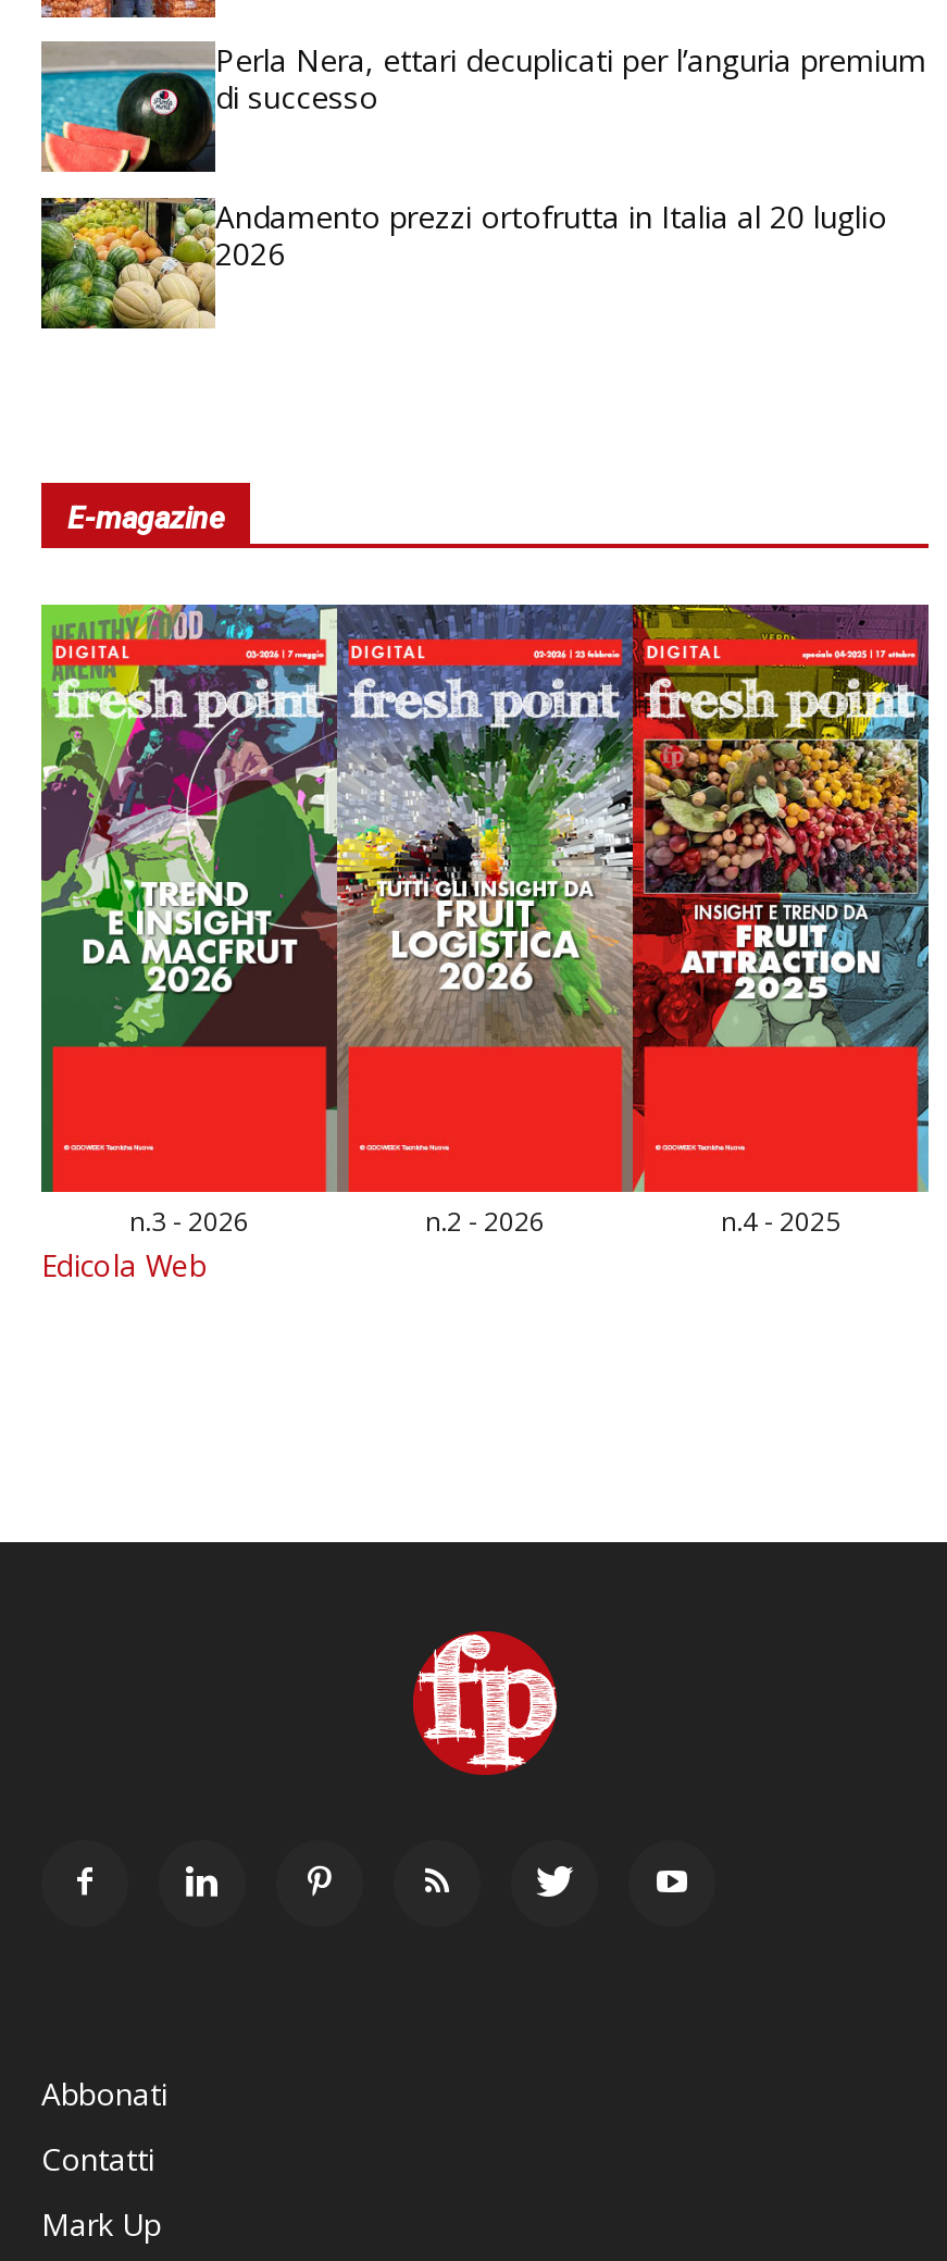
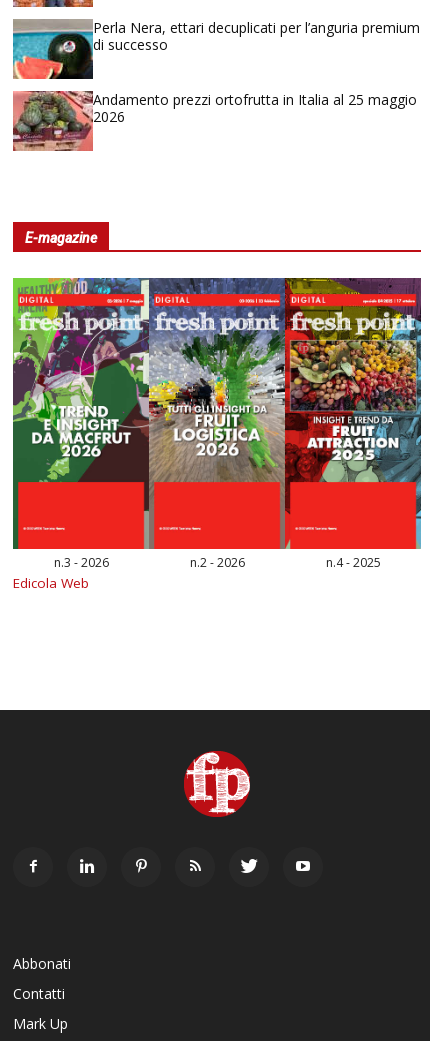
[39,196,887,331] [image] | Andamento prezzi ortofrutta in Italia al 20 luglio -> [12,90,417,152] [image] | Andamento prezzi ortofrutta in Italia al 25 maggio

